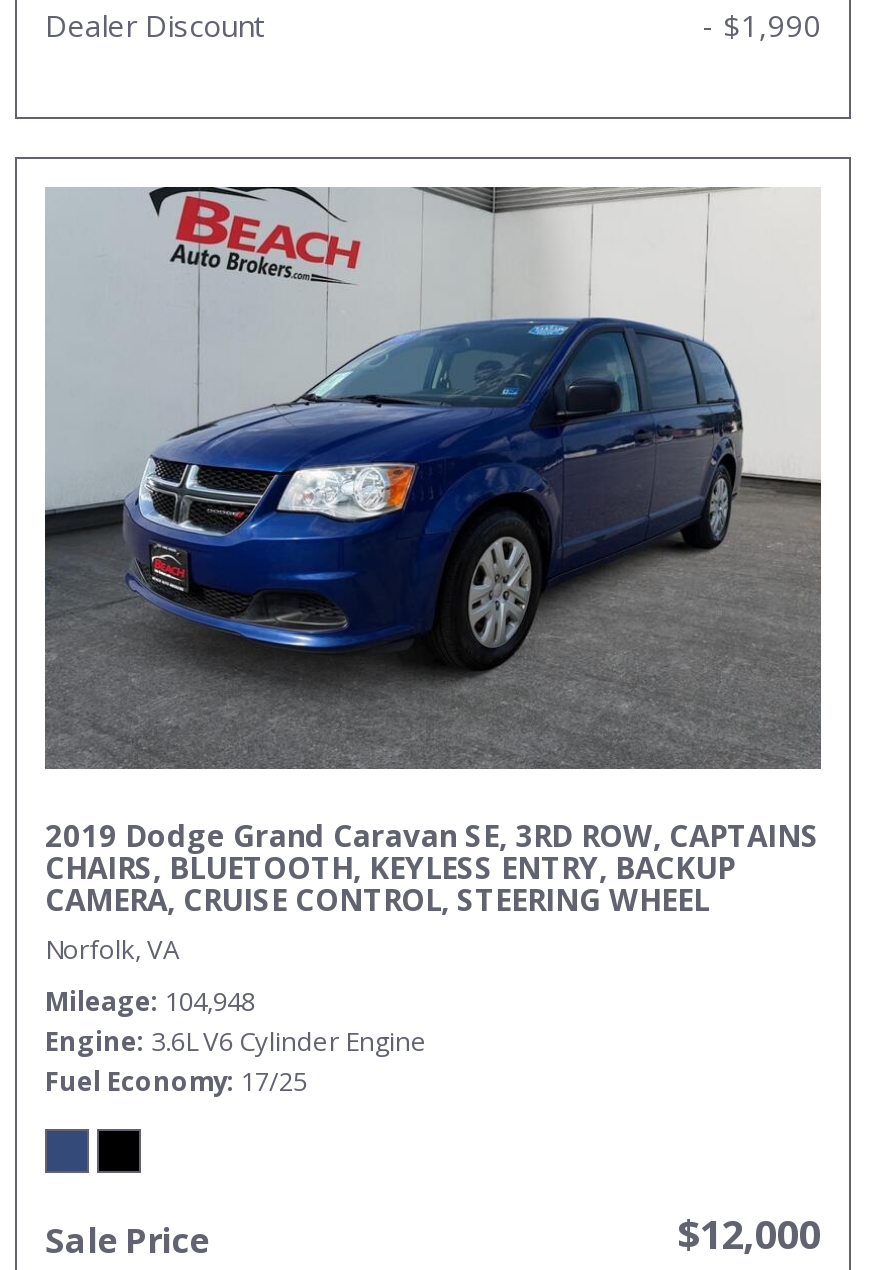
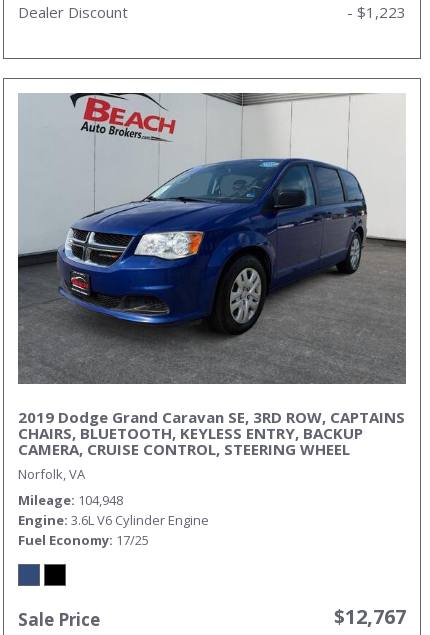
[703,5,821,45] - $1,990 -> [347,2,406,22] - $1,223
[677,1206,821,1260] $12,000 -> [334,603,406,630] $12,767

